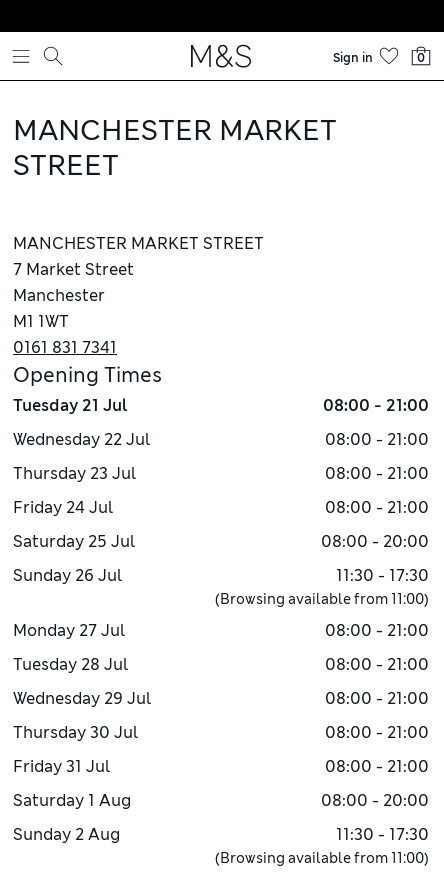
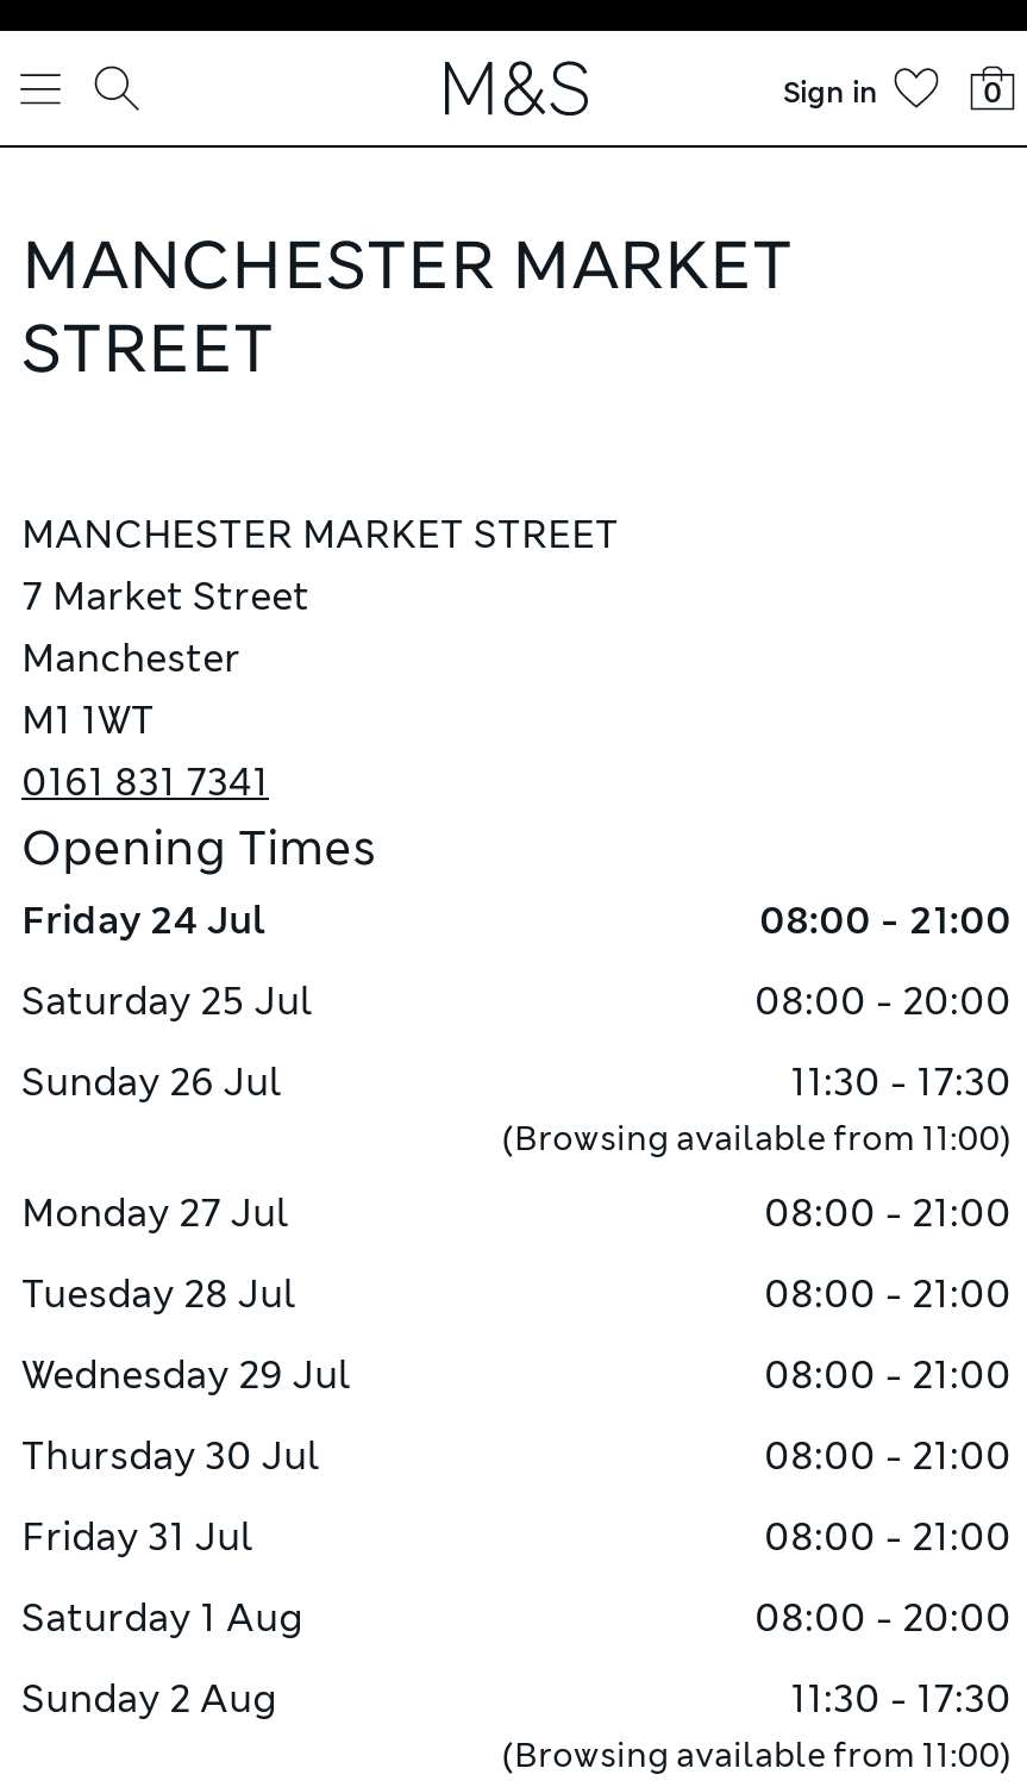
[13,395,429,484] Tuesday 21 Jul | 08:00 - 21:00 | Wednesday 22 Jul | 08:00 - 21:00 | Thursday 23 Jul | 08:00 - 21:00 -> none

